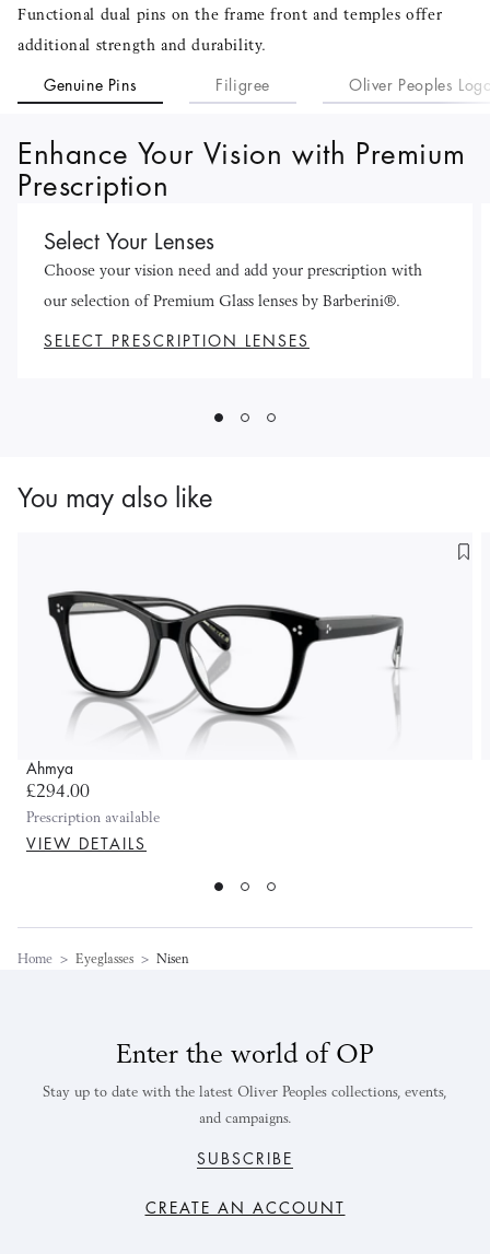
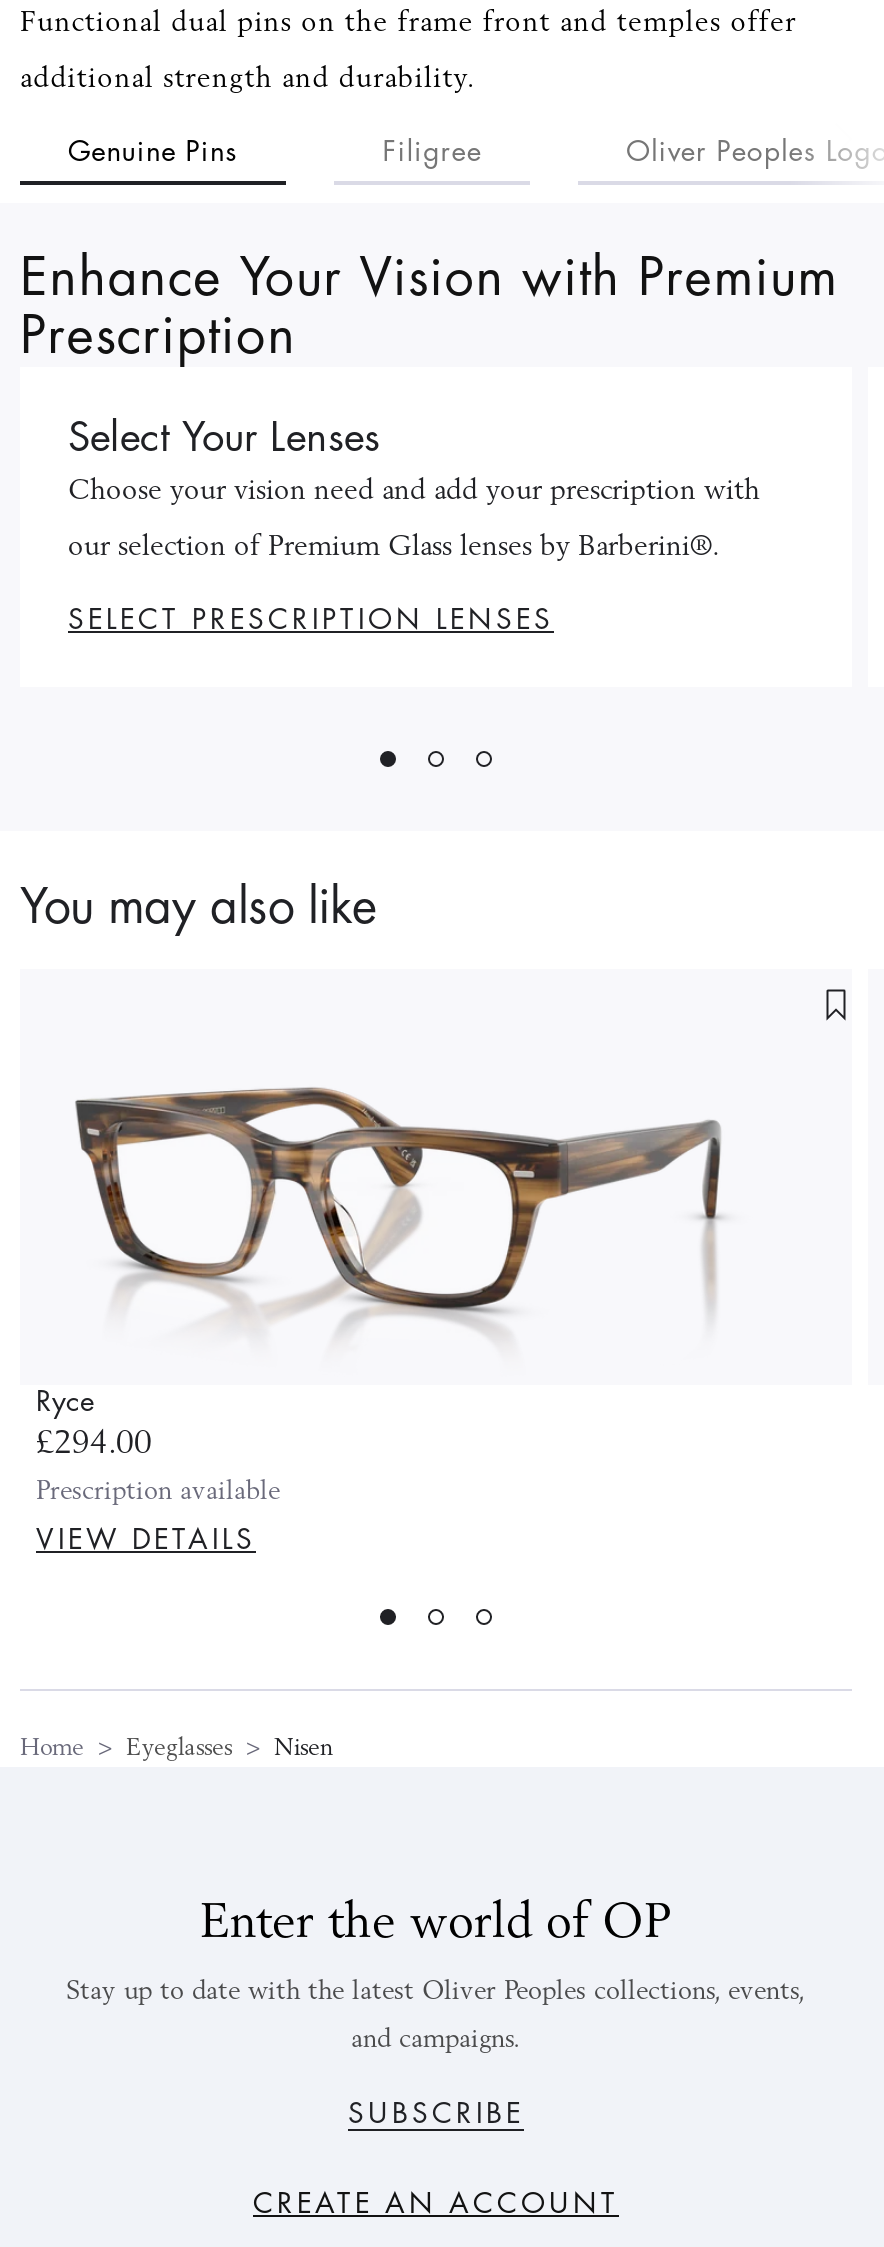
[26,590,404,777] [image] | Ahmya -> [36,1075,724,1415] [image] | Ryce

